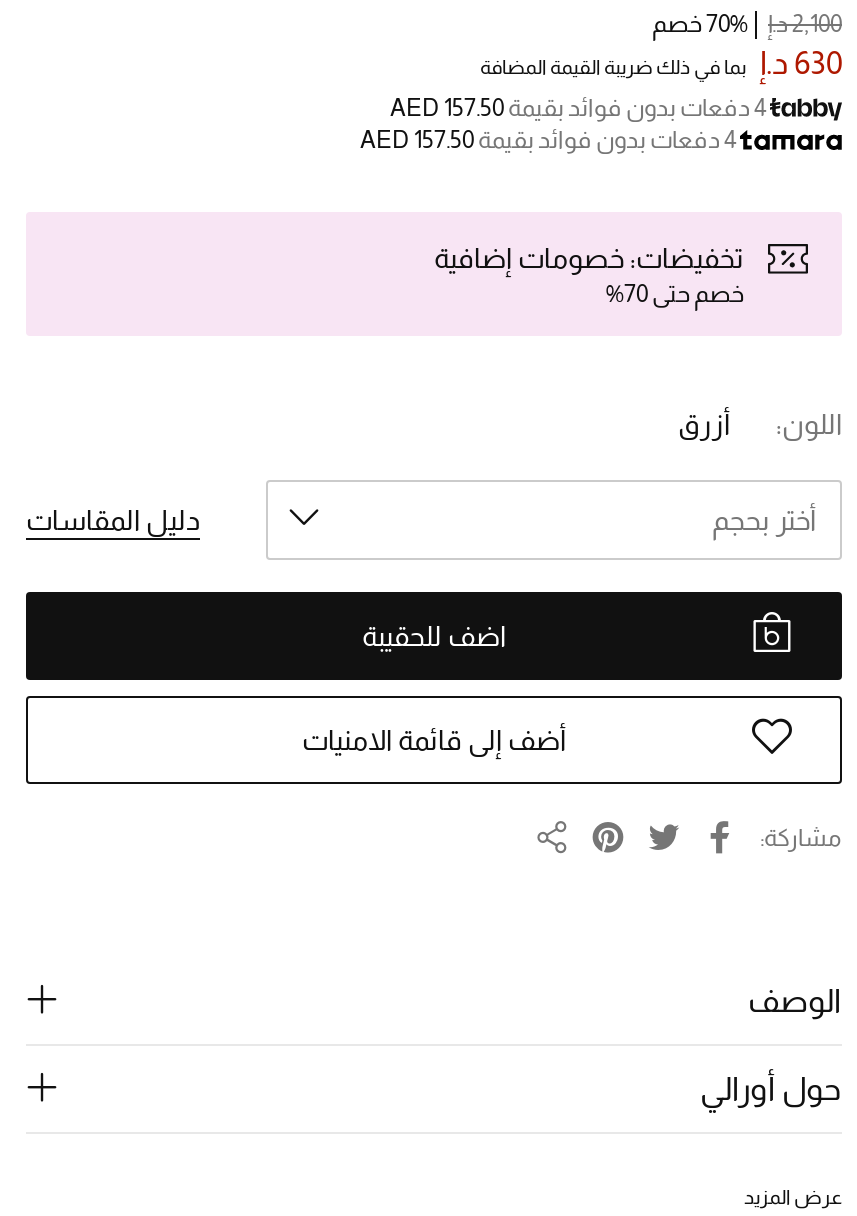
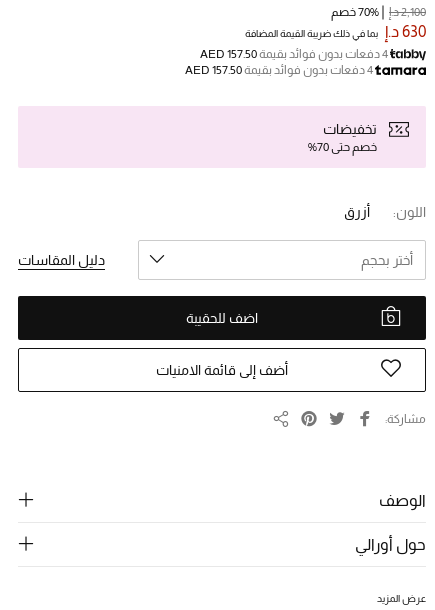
[434,241,744,273] تخفيضات: خصومات إضافية -> [323,121,377,137] تخفيضات

